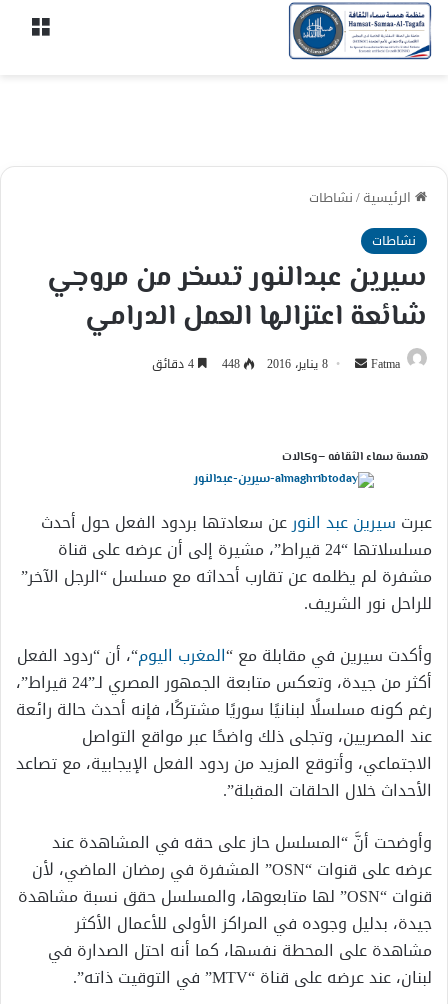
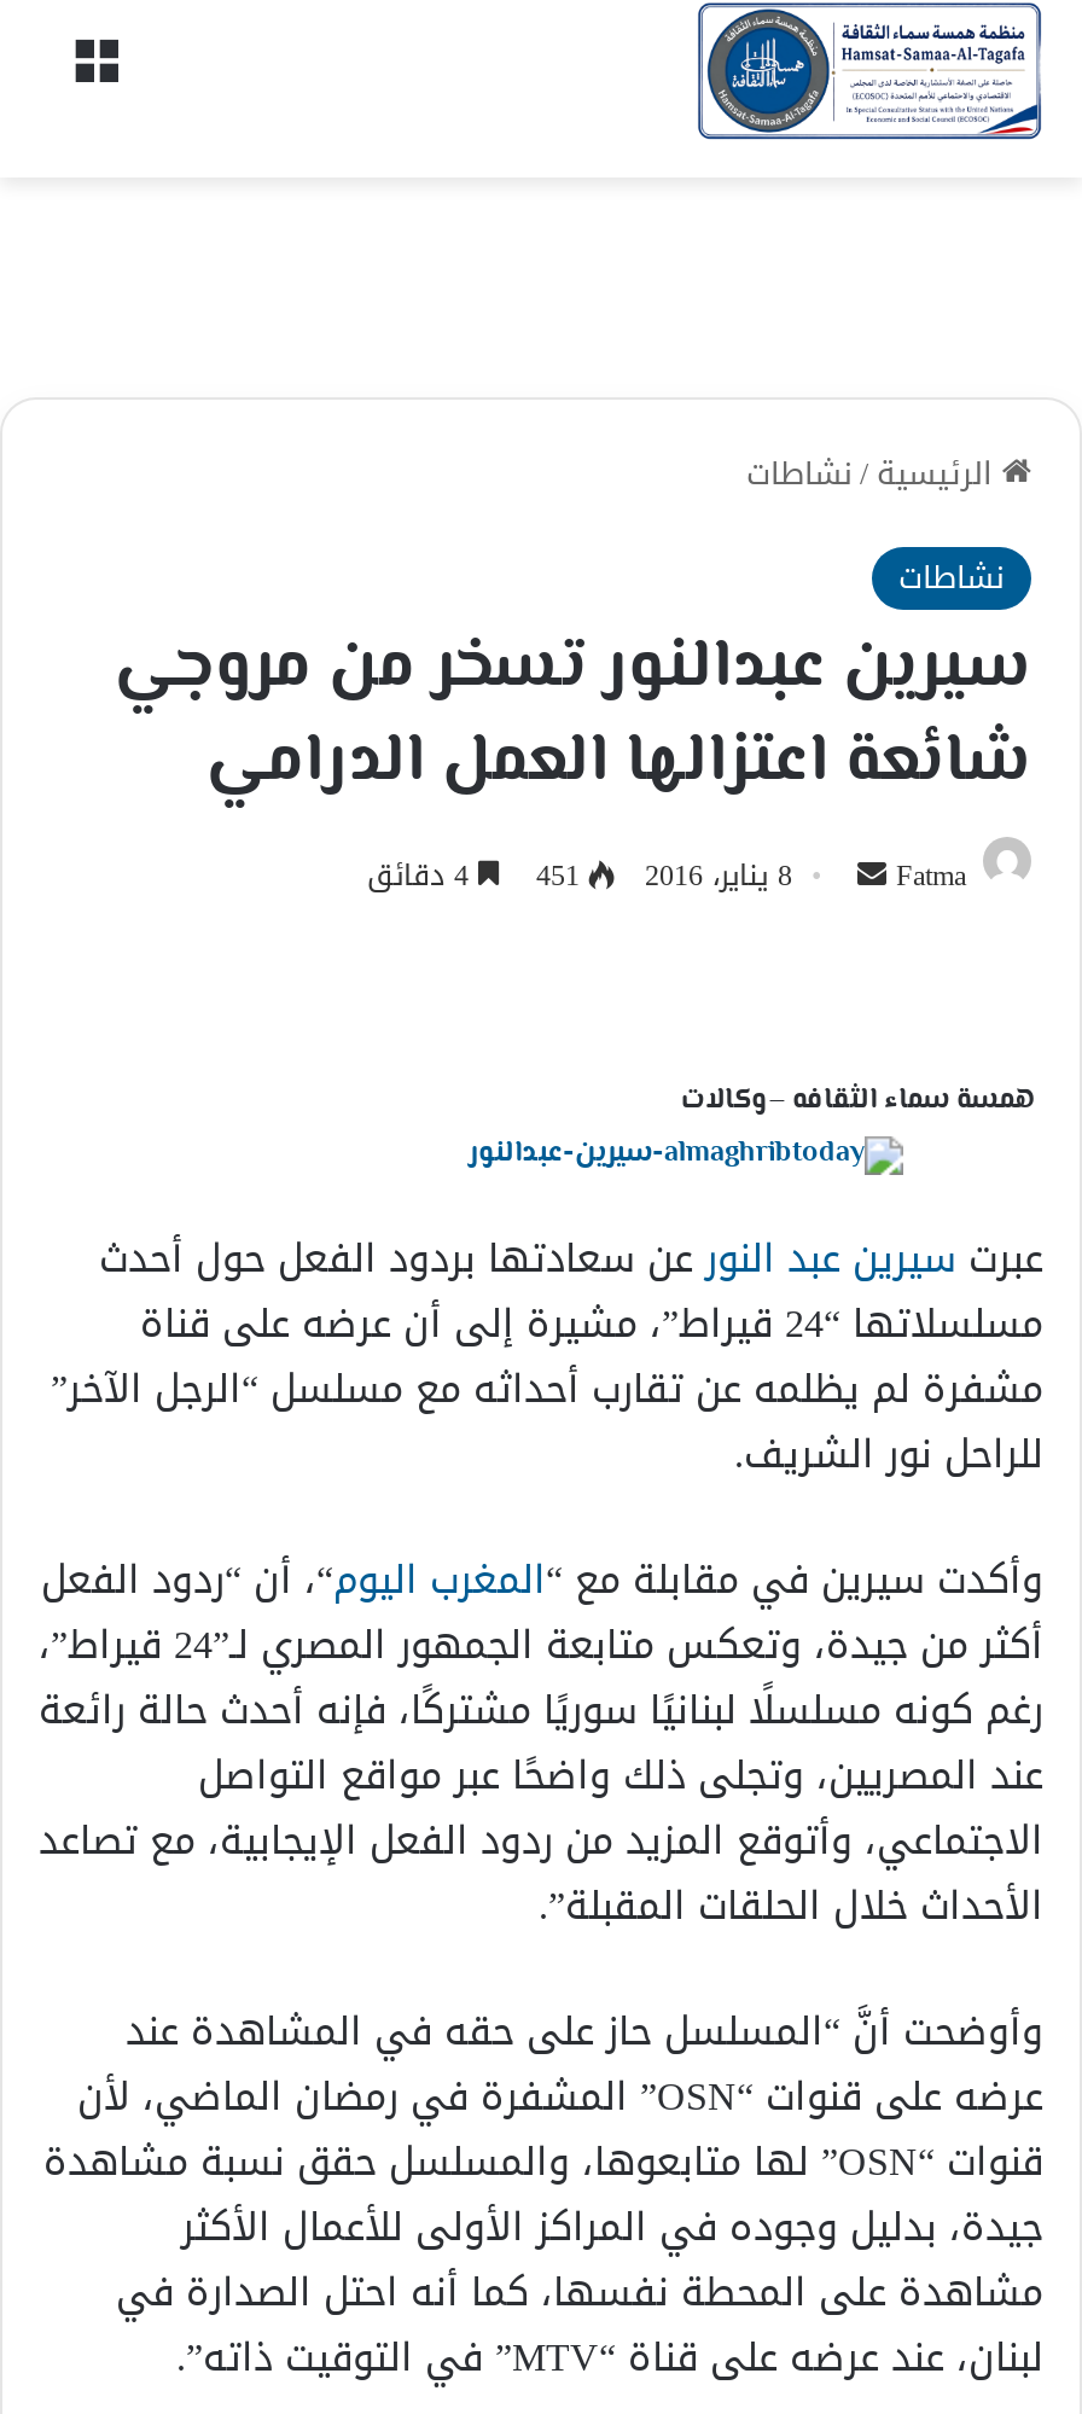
[222,353,240,375] 448 -> [536,849,580,902] 451

